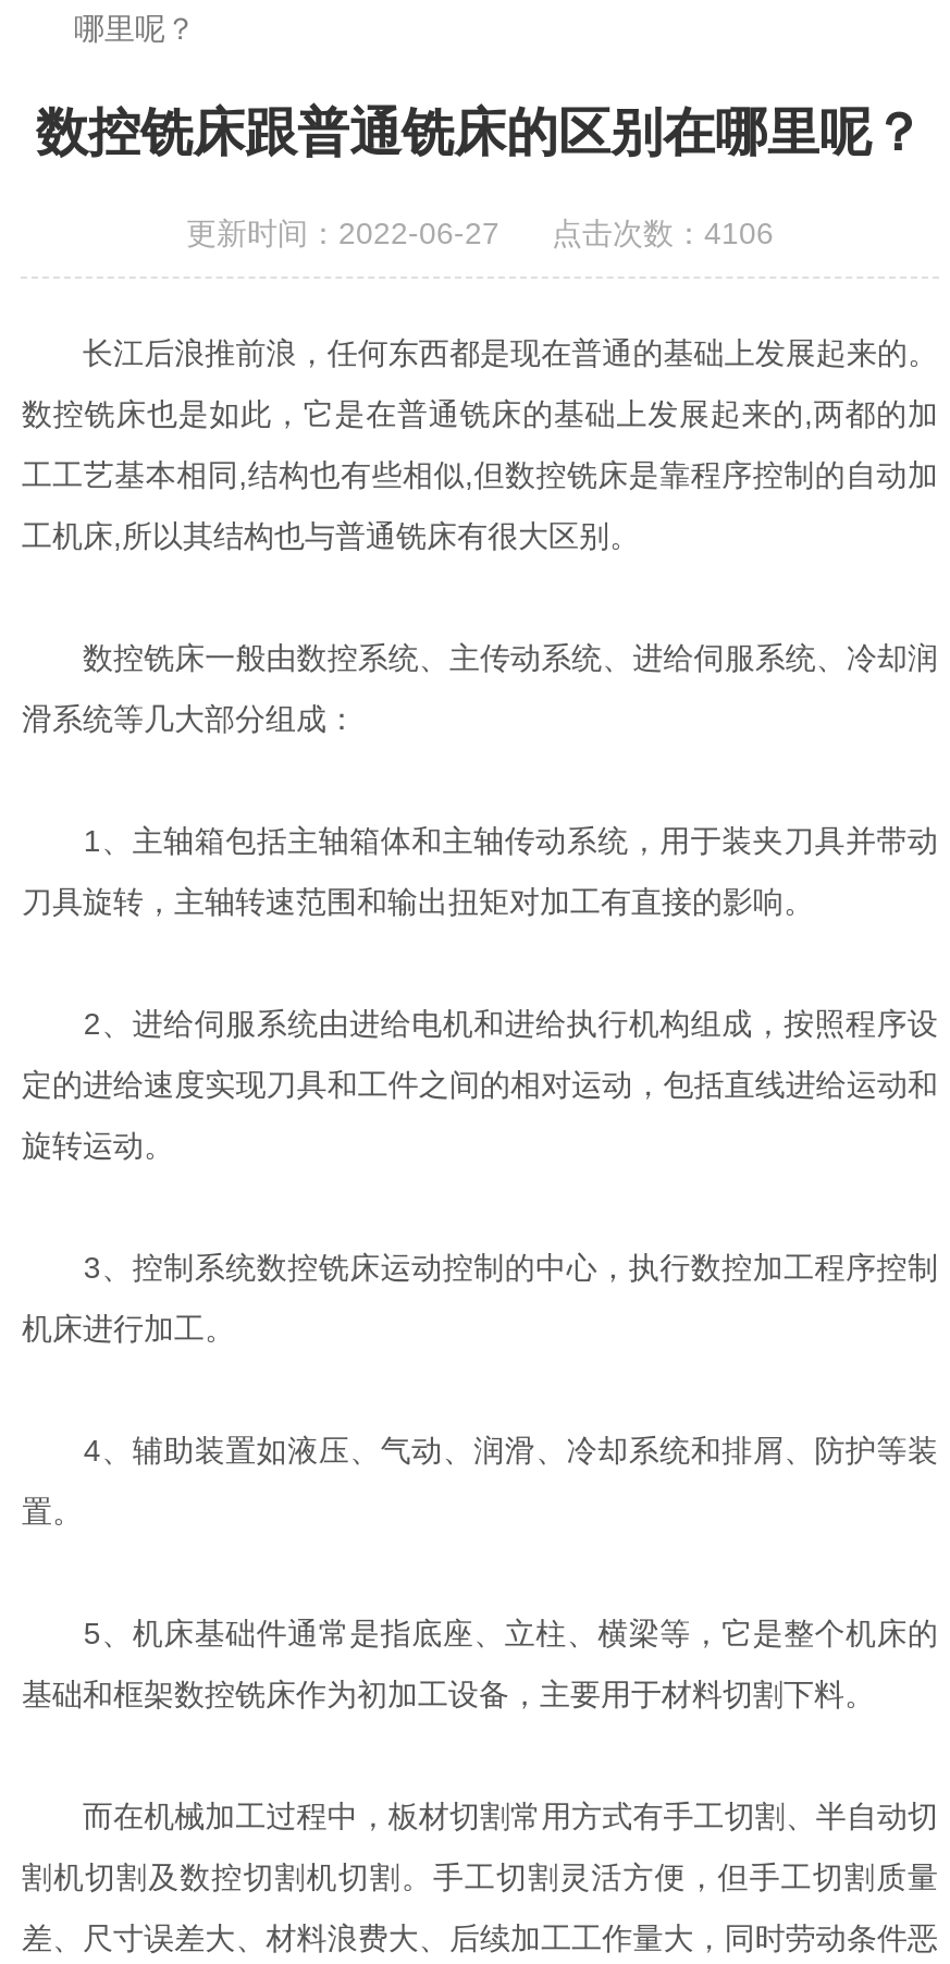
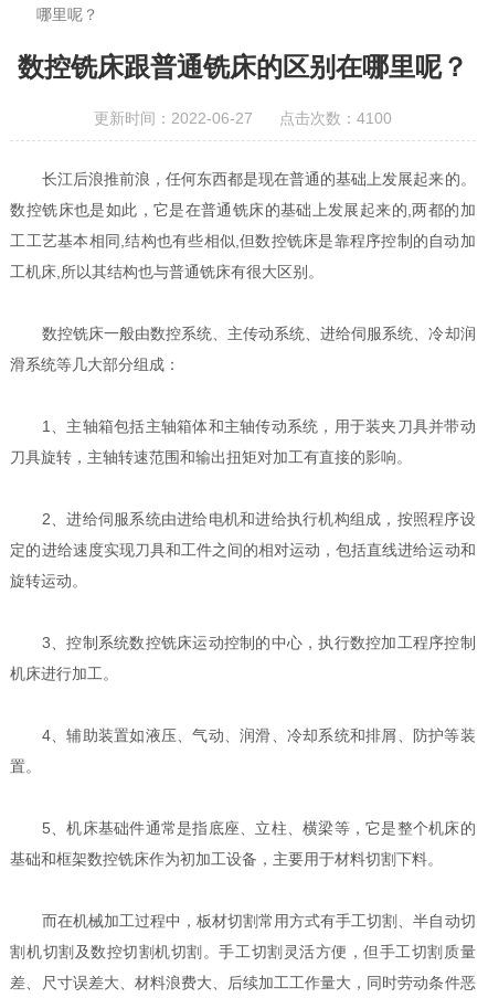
[186,214,774,249] 更新时间：2022-06-27 点击次数：4106 -> [94,109,392,126] 更新时间：2022-06-27 点击次数：4100

